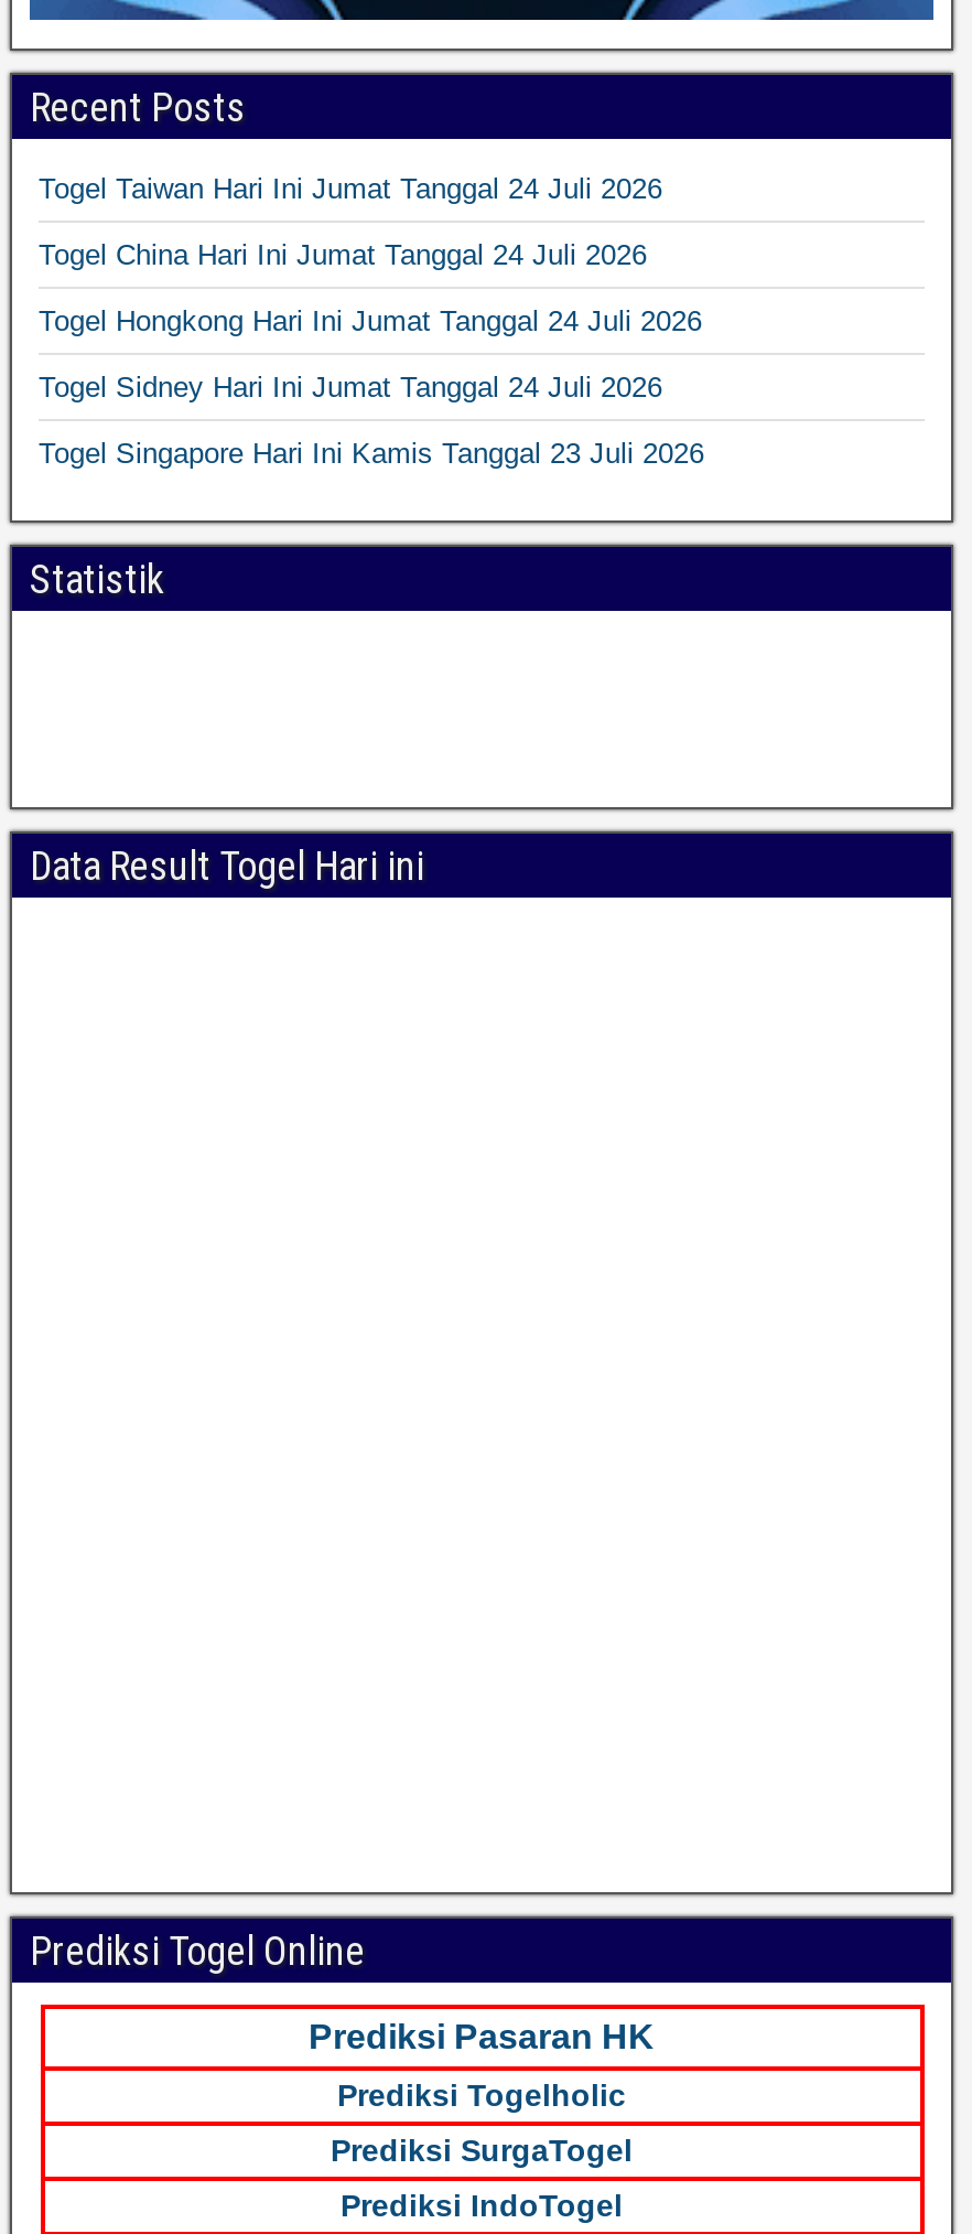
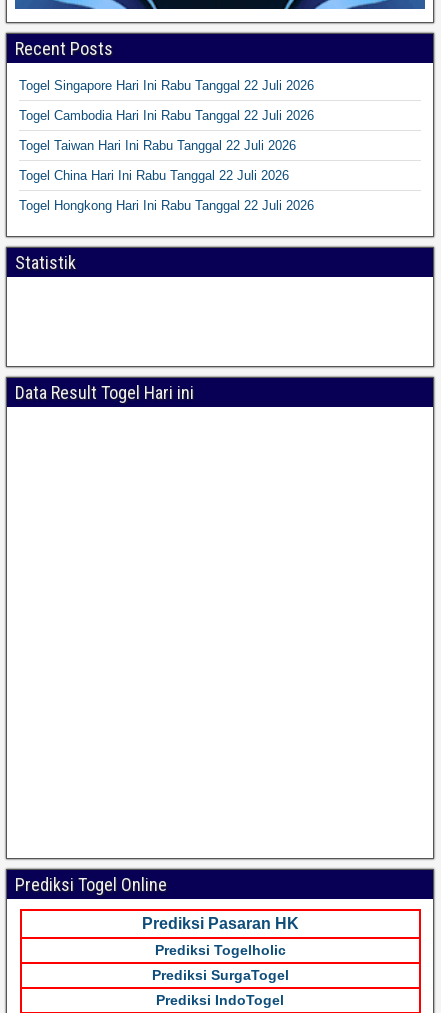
[39,171,662,204] Togel Taiwan Hari Ini Jumat Tanggal 24 Juli 2026 -> [19,77,314,92] Togel Singapore Hari Ini Rabu Tanggal 22 Juli 2026
[39,237,647,270] Togel China Hari Ini Jumat Tanggal 24 Juli 2026 -> [19,107,314,122] Togel Cambodia Hari Ini Rabu Tanggal 22 Juli 2026
[39,303,702,336] Togel Hongkong Hari Ini Jumat Tanggal 24 Juli 2026 -> [19,137,296,152] Togel Taiwan Hari Ini Rabu Tanggal 22 Juli 2026
[39,369,662,402] Togel Sidney Hari Ini Jumat Tanggal 24 Juli 2026 -> [19,167,289,182] Togel China Hari Ini Rabu Tanggal 22 Juli 2026
[39,436,704,469] Togel Singapore Hari Ini Kamis Tanggal 23 Juli 2026 -> [19,197,314,212] Togel Hongkong Hari Ini Rabu Tanggal 22 Juli 2026

